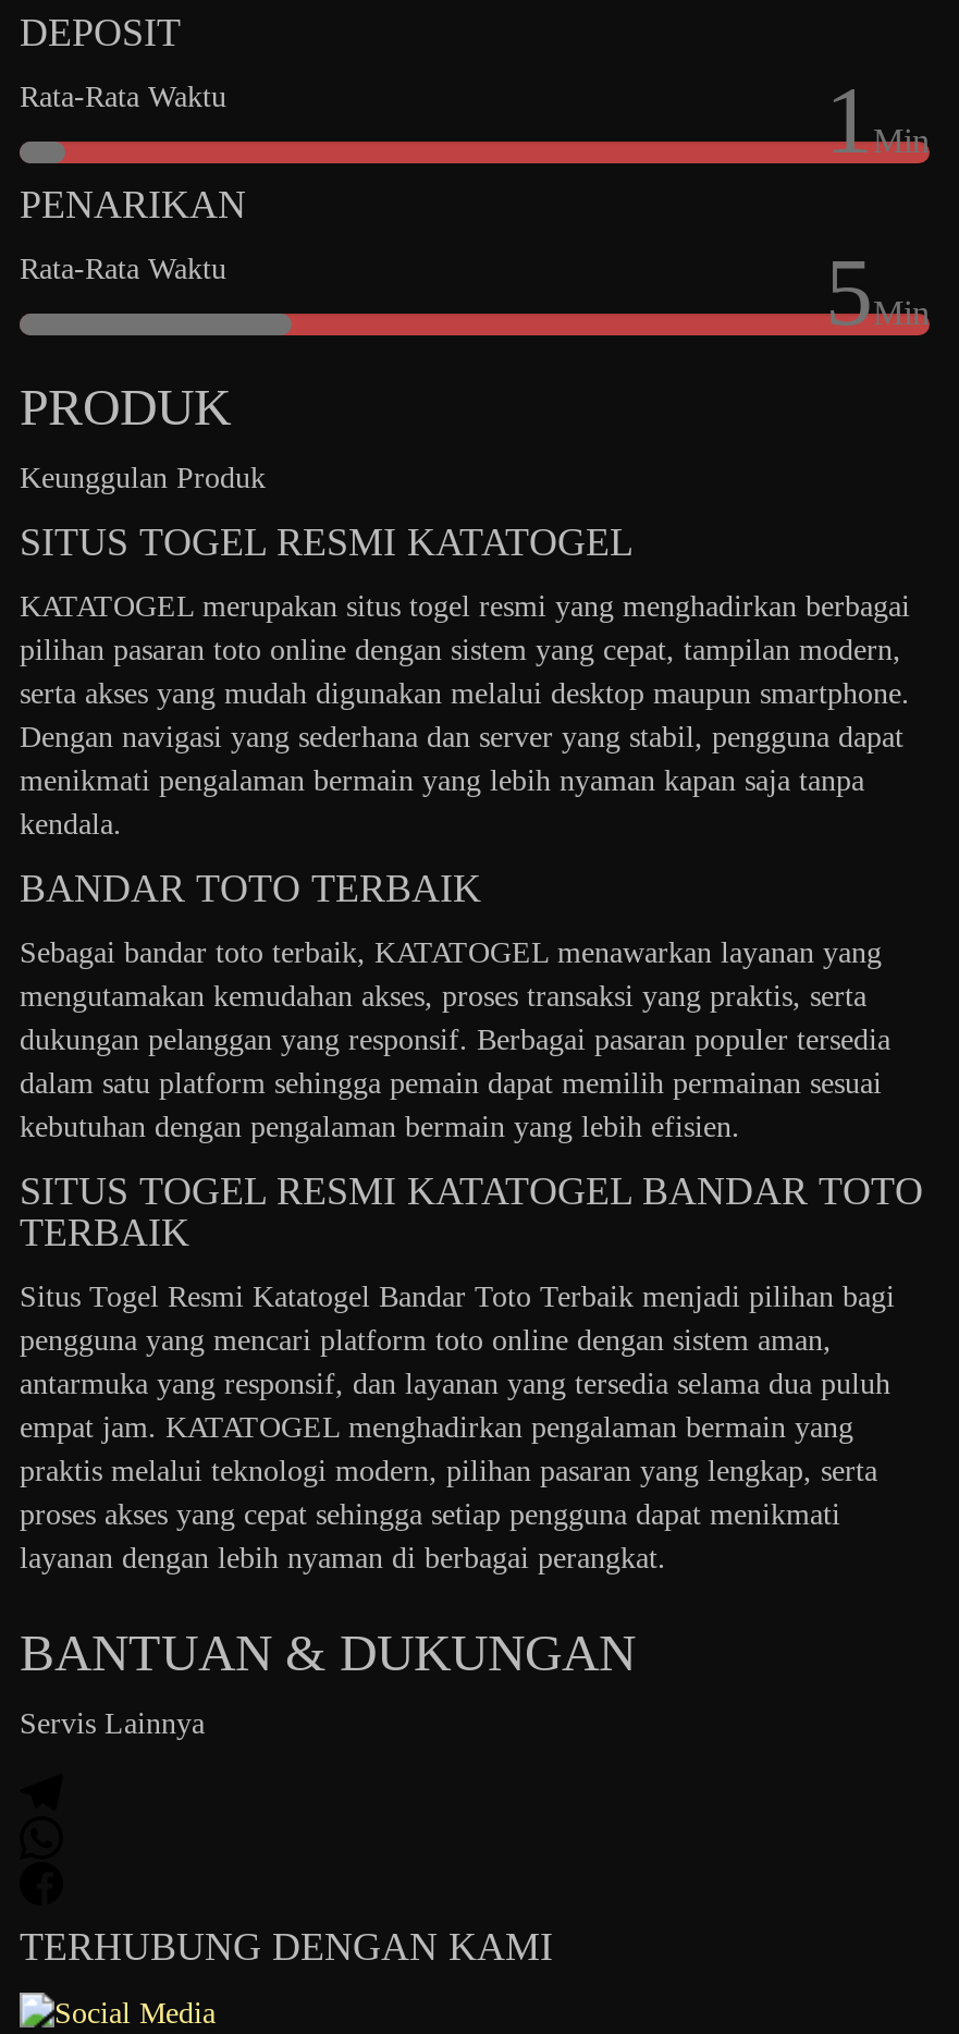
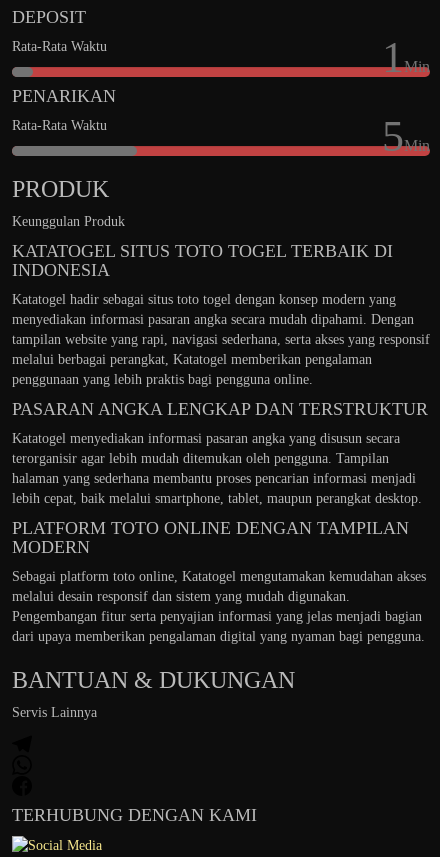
[20,521,634,565] SITUS TOGEL RESMI KATATOGEL -> [12,241,393,280] KATATOGEL SITUS TOTO TOGEL TERBAIK DI | INDONESIA
[20,591,910,841] KATATOGEL merupakan situs togel resmi yang menghadirkan berbagai | pilihan pasaran toto online dengan sistem yang cepat, tampilan modern, | serta akses yang mudah digunakan melalui desktop maupun smartphone. | Dengan navigasi yang sederhana dan server yang stabil, pengguna dapat | menikmati pengalaman bermain yang lebih nyaman kapan saja tanpa | kendala. -> [12,292,430,387] Katatogel hadir sebagai situs toto togel dengan konsep modern yang | menyediakan informasi pasaran angka secara mudah dipahami. Dengan | tampilan website yang rapi, navigasi sederhana, serta akses yang responsif | melalui berbagai perangkat, Katatogel memberikan pengalaman | penggunaan yang lebih praktis bagi pengguna online.
[20,868,481,911] BANDAR TOTO TERBAIK -> [12,399,428,419] PASARAN ANGKA LENGKAP DAN TERSTRUKTUR
[20,937,890,1144] Sebagai bandar toto terbaik, KATATOGEL menawarkan layanan yang | mengutamakan kemudahan akses, proses transaksi yang praktis, serta | dukungan pelanggan yang responsif. Berbagai pasaran populer tersedia | dalam satu platform sehingga pemain dapat memilih permainan sesuai | kebutuhan dengan pengalaman bermain yang lebih efisien. -> [12,431,422,506] Katatogel menyediakan informasi pasaran angka yang disusun secara | terorganisir agar lebih mudah ditemukan oleh pengguna. Tampilan | halaman yang sederhana membantu proses pencarian informasi menjadi | lebih cepat, baik melalui smartphone, tablet, maupun perangkat desktop.
[20,1170,923,1255] SITUS TOGEL RESMI KATATOGEL BANDAR TOTO | TERBAIK -> [12,518,409,557] PLATFORM TOTO ONLINE DENGAN TAMPILAN | MODERN
[20,1281,895,1575] Situs Togel Resmi Katatogel Bandar Toto Terbaik menjadi pilihan bagi | pengguna yang mencari platform toto online dengan sistem aman, | antarmuka yang responsif, dan layanan yang tersedia selama dua puluh | empat jam. KATATOGEL menghadirkan pengalaman bermain yang | praktis melalui teknologi modern, pilihan pasaran yang lengkap, serta | proses akses yang cepat sehingga setiap pengguna dapat menikmati | layanan dengan lebih nyaman di berbagai perangkat. -> [12,569,426,644] Sebagai platform toto online, Katatogel mengutamakan kemudahan akses | melalui desain responsif dan sistem yang mudah digunakan. | Pengembangan fitur serta penyajian informasi yang jelas menjadi bagian | dari upaya memberikan pengalaman digital yang nyaman bagi pengguna.

